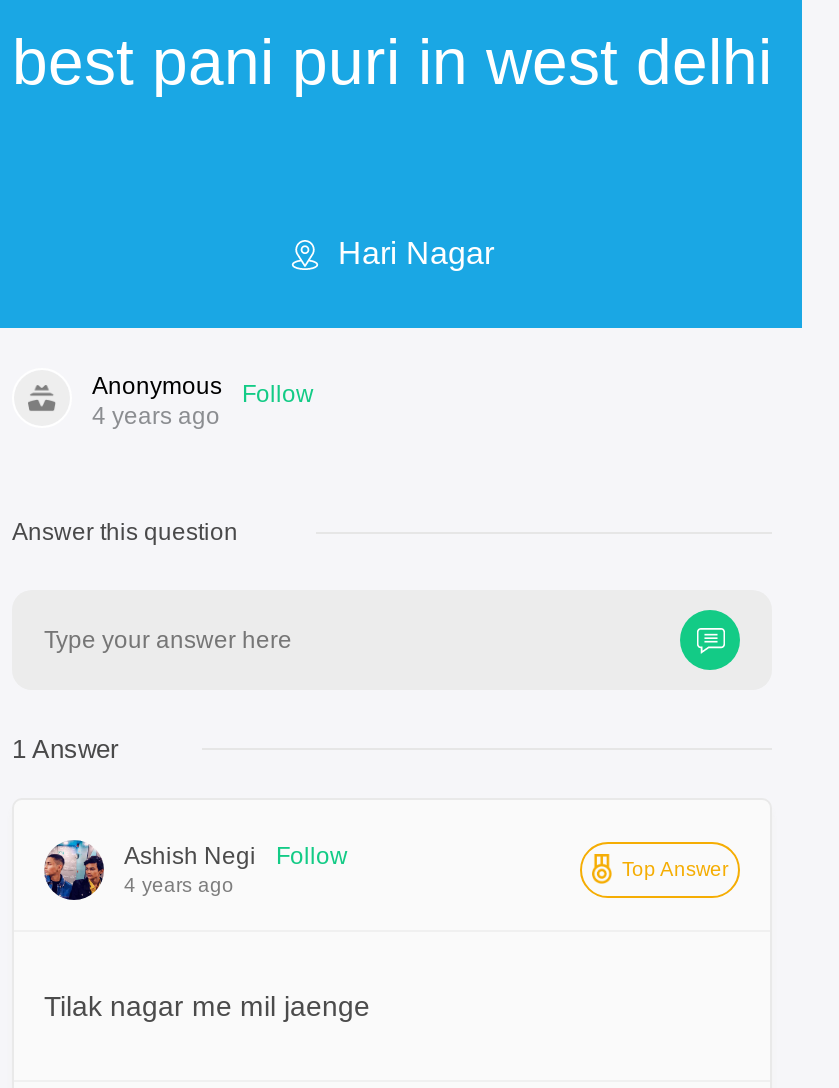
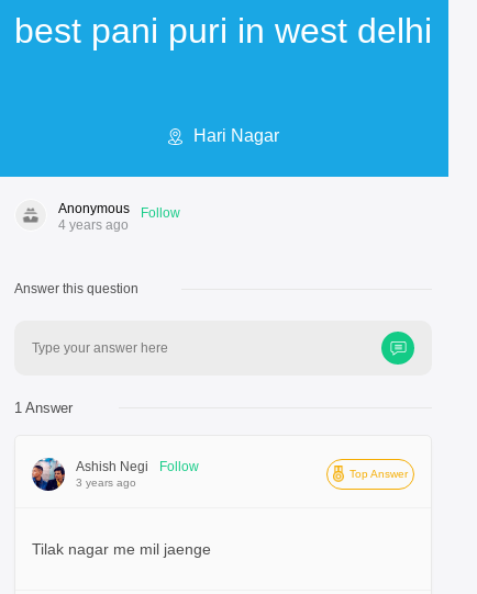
[124,874,234,896] 4 years ago -> [76,477,136,489] 3 years ago

